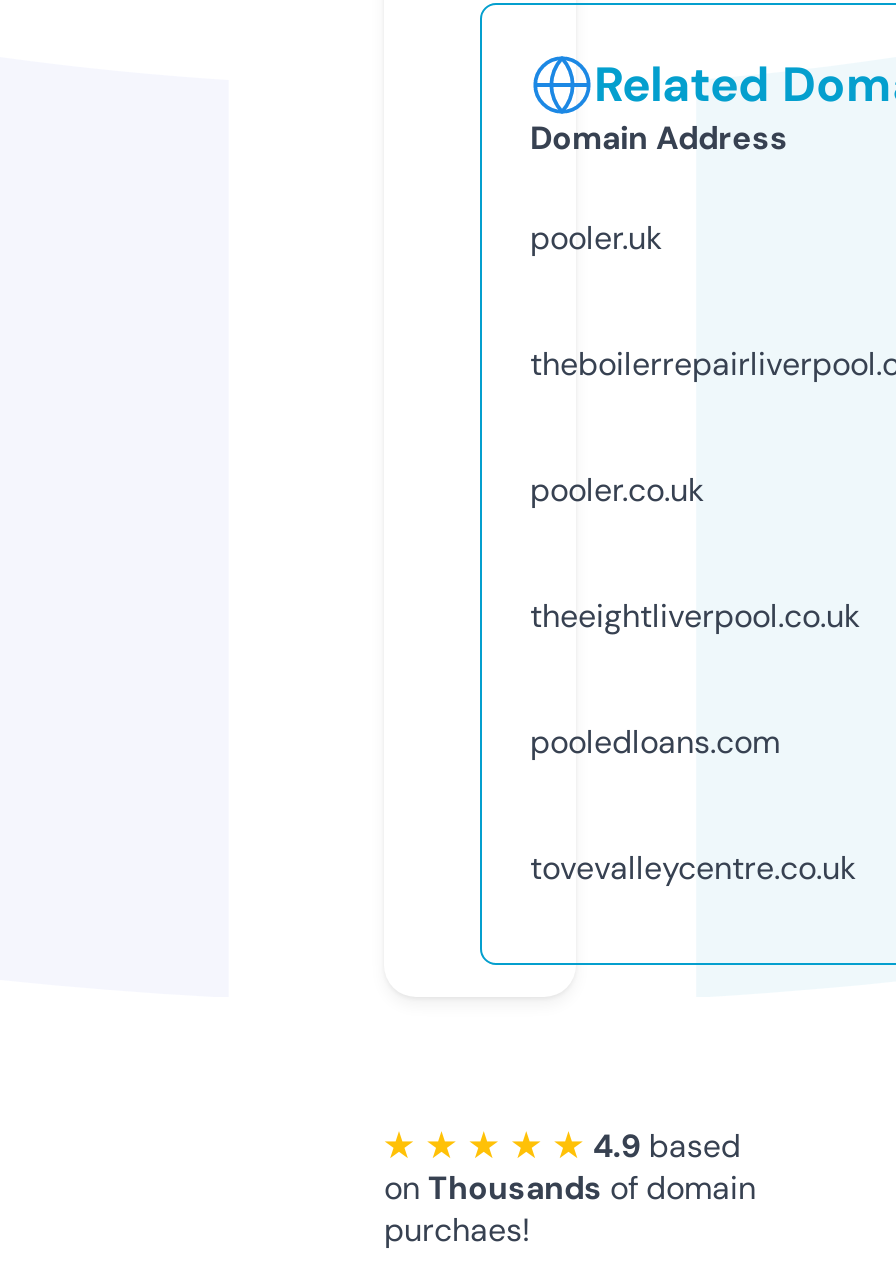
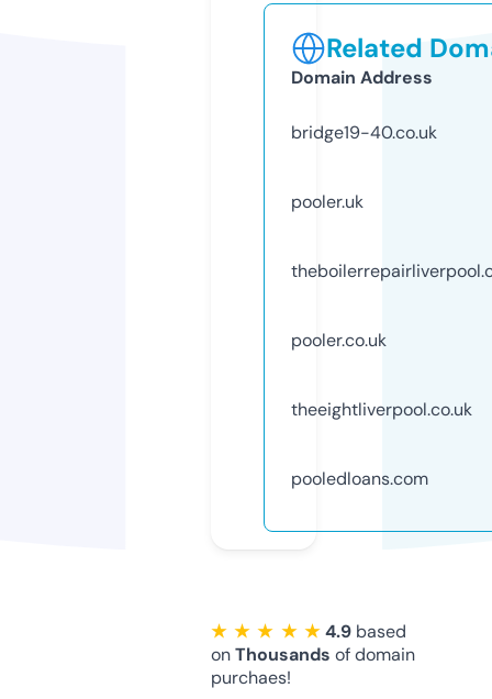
none -> [291,121,437,144] bridge19-40.co.uk
moved [530,217,860,763] -> [291,190,472,490]: pooler.uk | pooler.co.uk | theeightliverpool.co.uk | pooledloans.com
[530,847,856,889] tovevalleycentre.co.uk -> none

